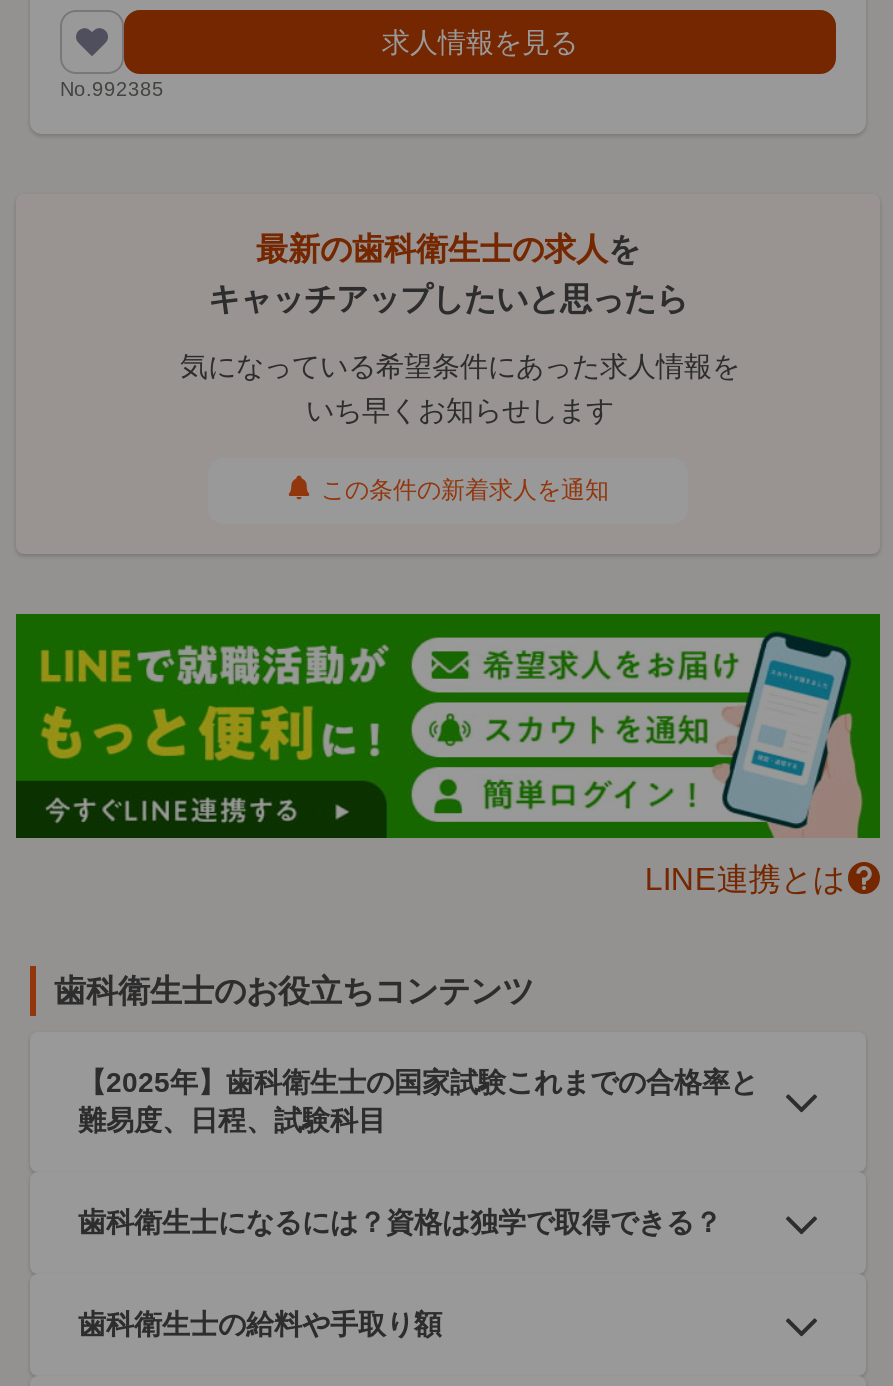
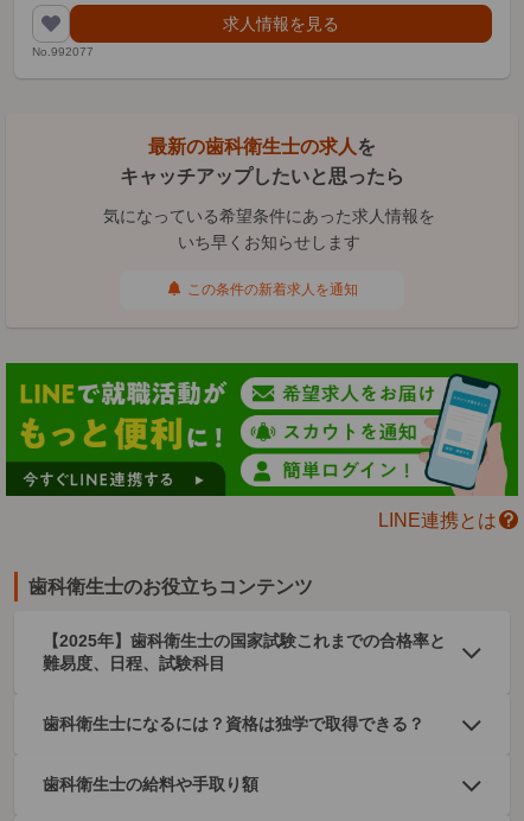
[60,78,164,100] No.992385 -> [32,45,94,58] No.992077

